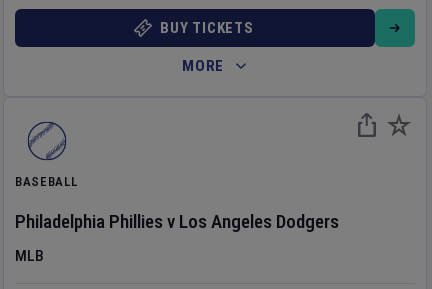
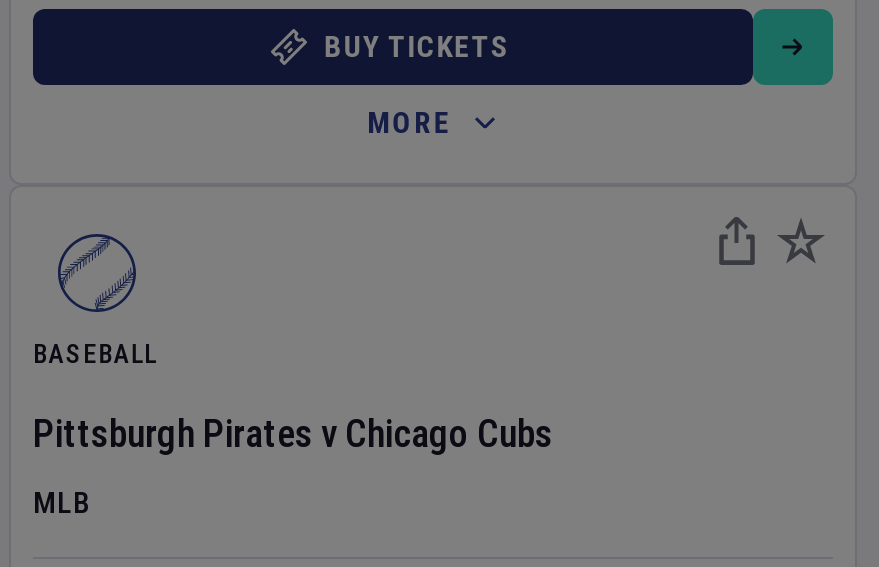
[15,210,339,233] Philadelphia Phillies v Los Angeles Dodgers -> [33,411,553,457] Pittsburgh Pirates v Chicago Cubs

